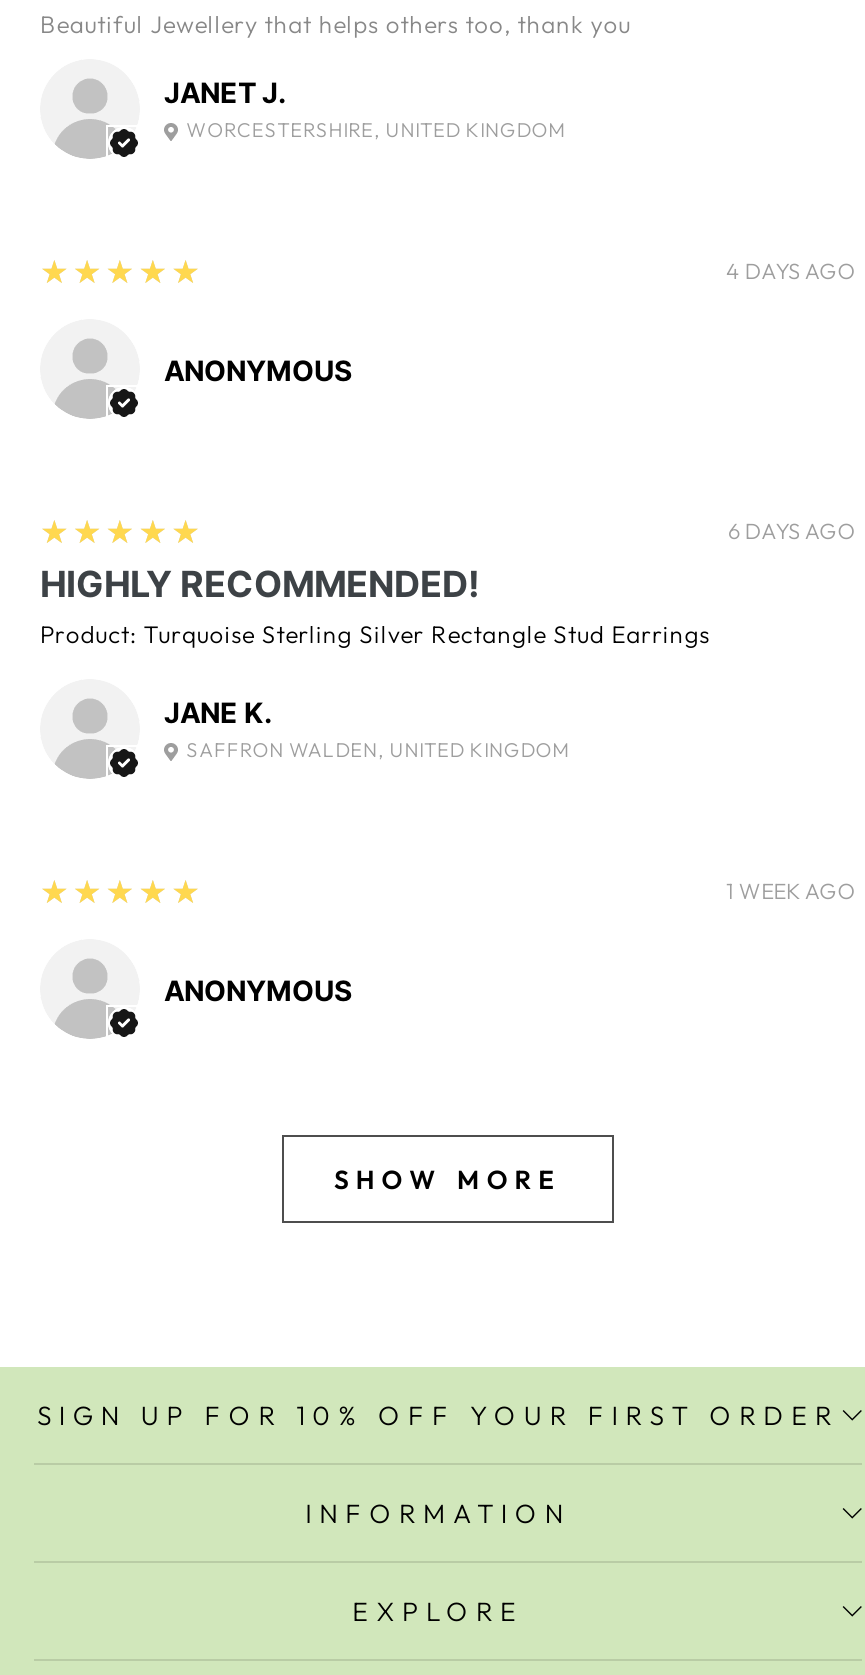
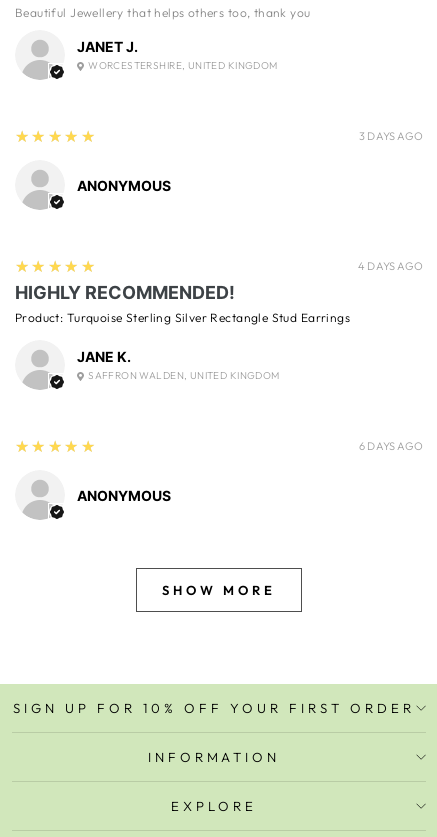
[726,256,856,284] 4 DAYS AGO -> [359,129,423,143] 3 DAYS AGO
[728,516,856,544] 6 DAYS AGO -> [358,259,423,273] 4 DAYS AGO
[726,876,856,904] 1 WEEK AGO -> [359,439,423,453] 6 DAYS AGO

